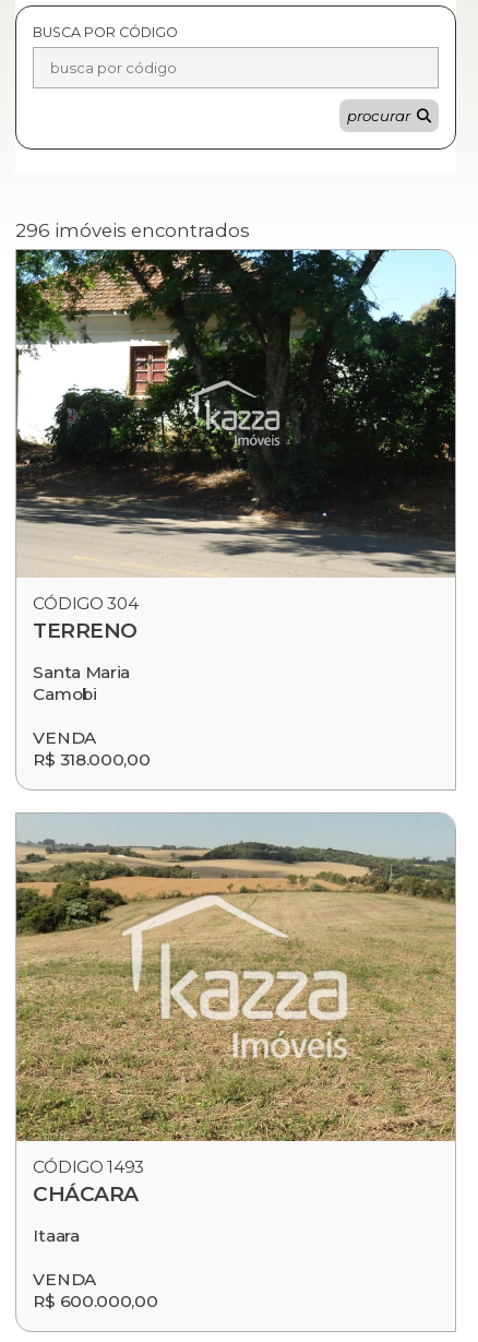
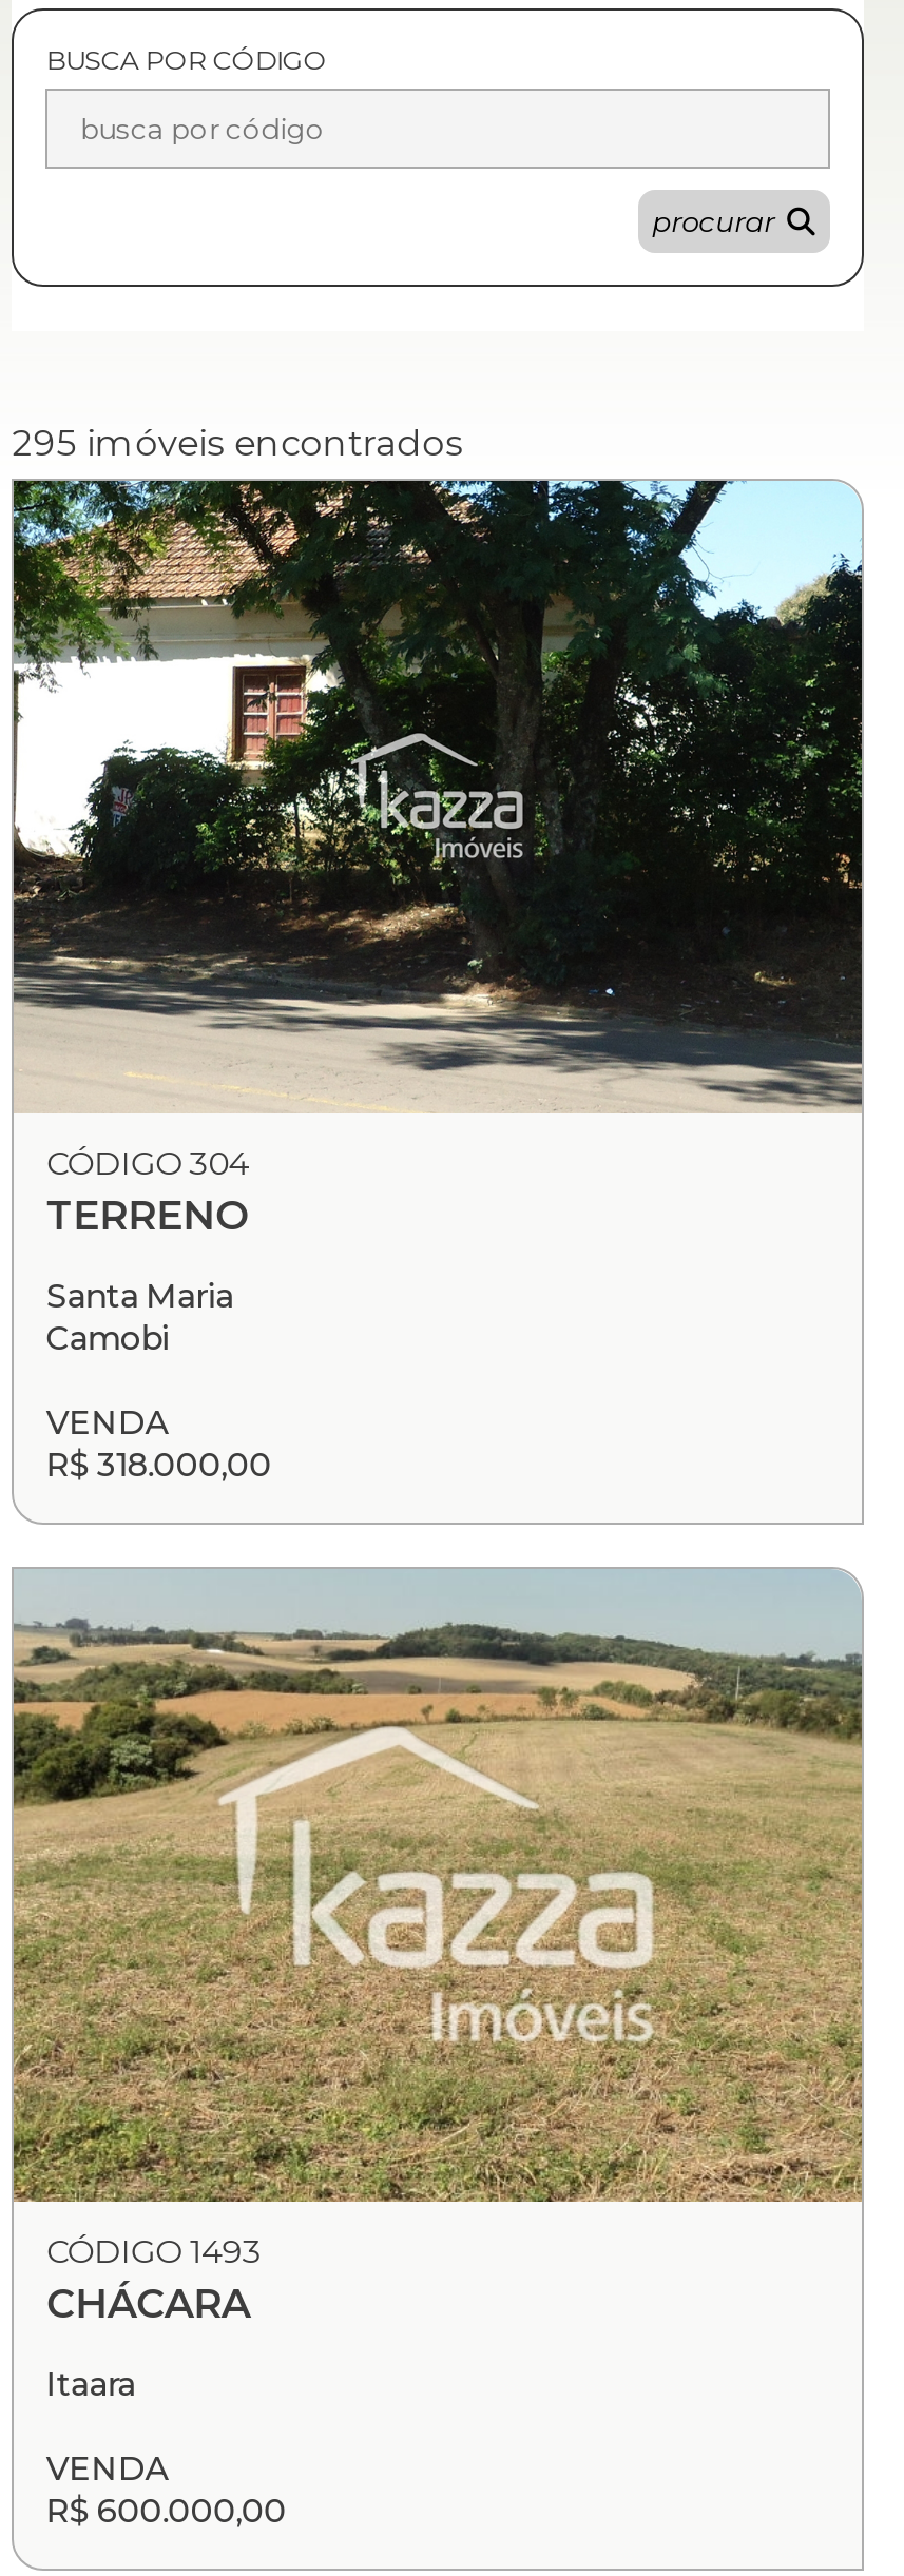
[16,219,250,241] 296 imóveis encontrados -> [12,421,464,463] 295 imóveis encontrados

